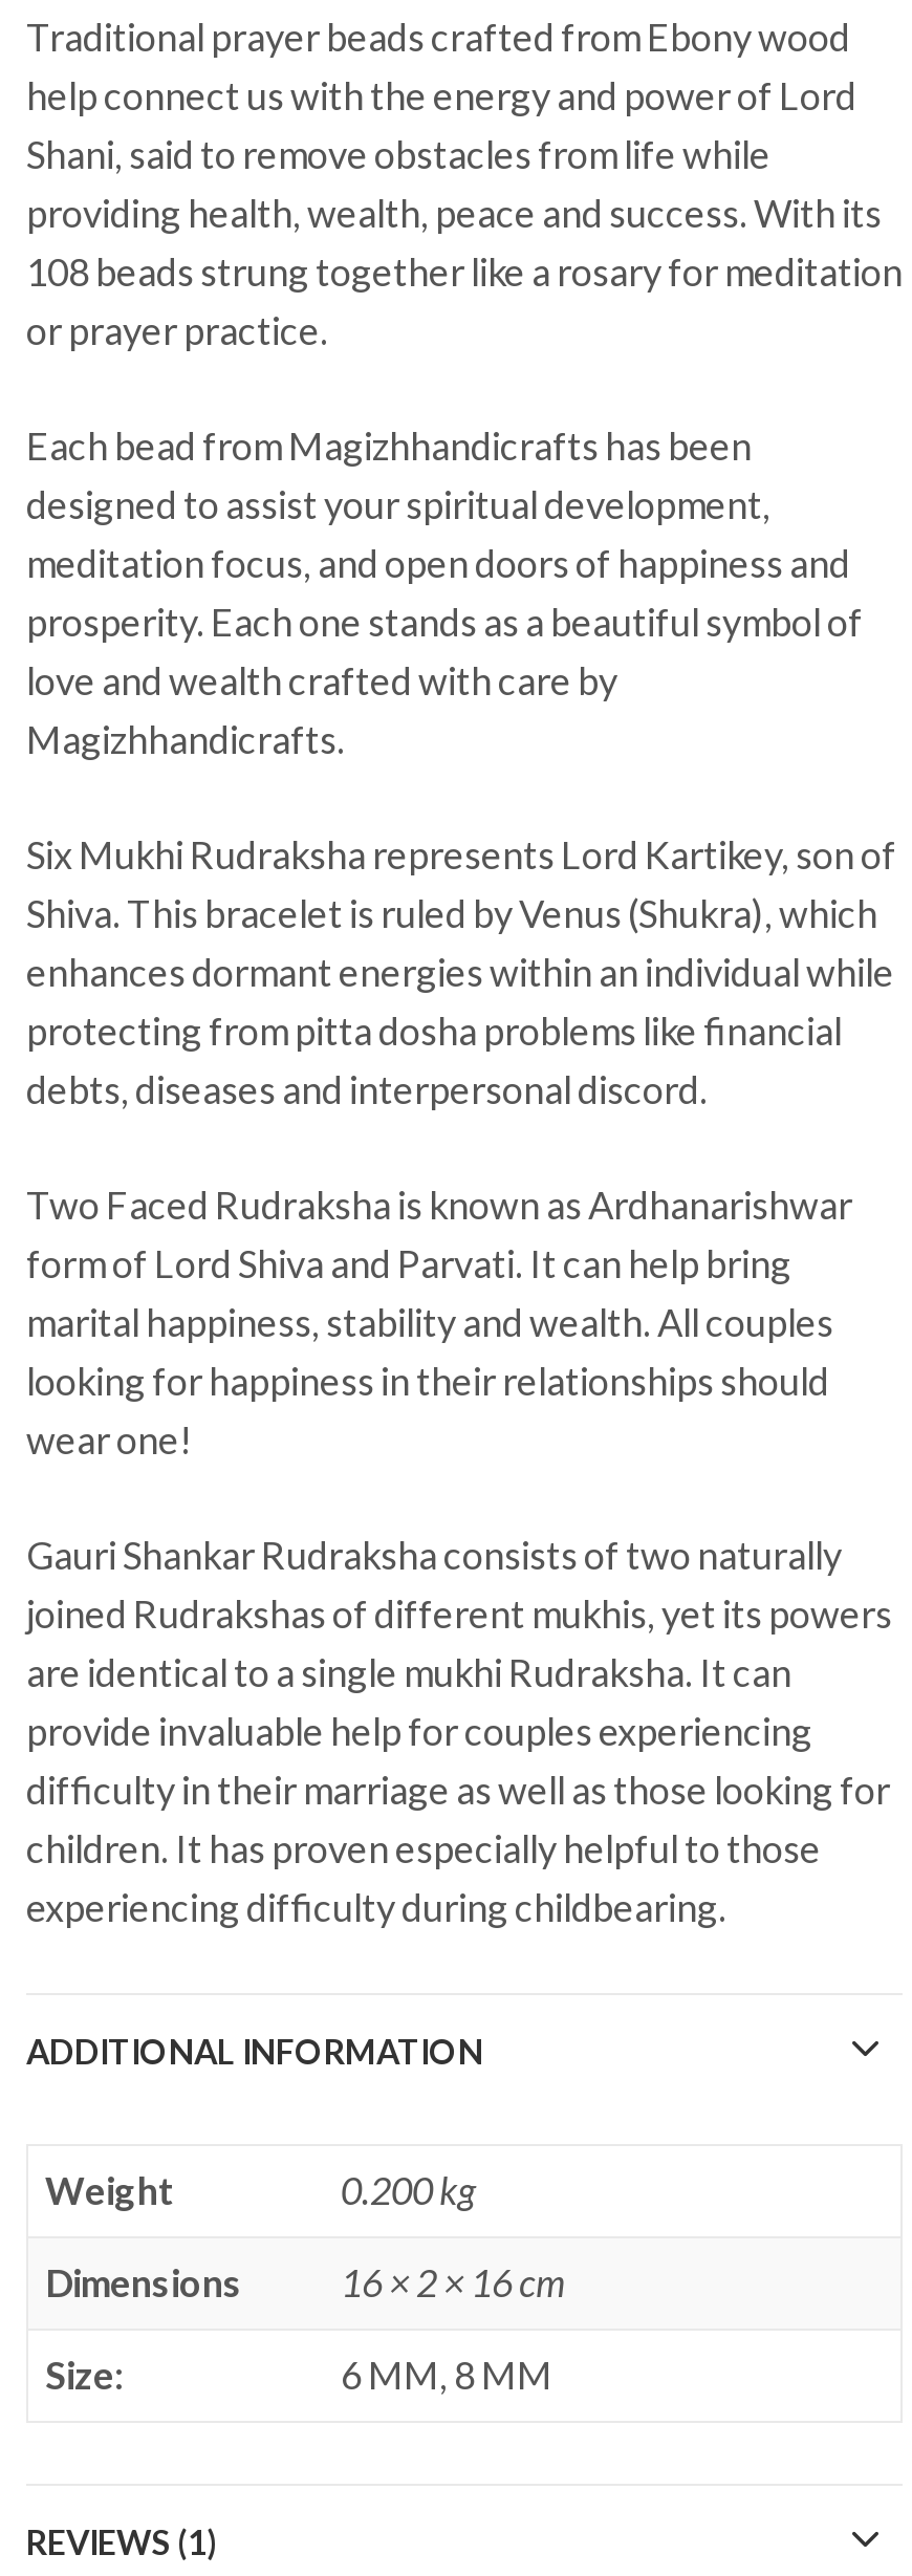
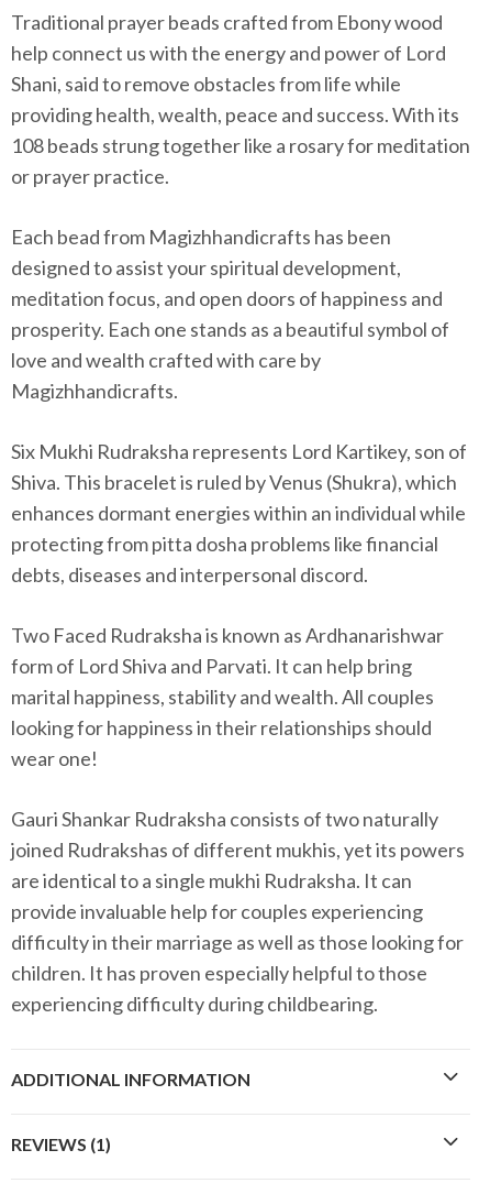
[45,2167,565,2398] Weight | 0.200 kg | Dimensions | 16 × 2 × 16 cm | Size: | 6 MM, 8 MM -> none

